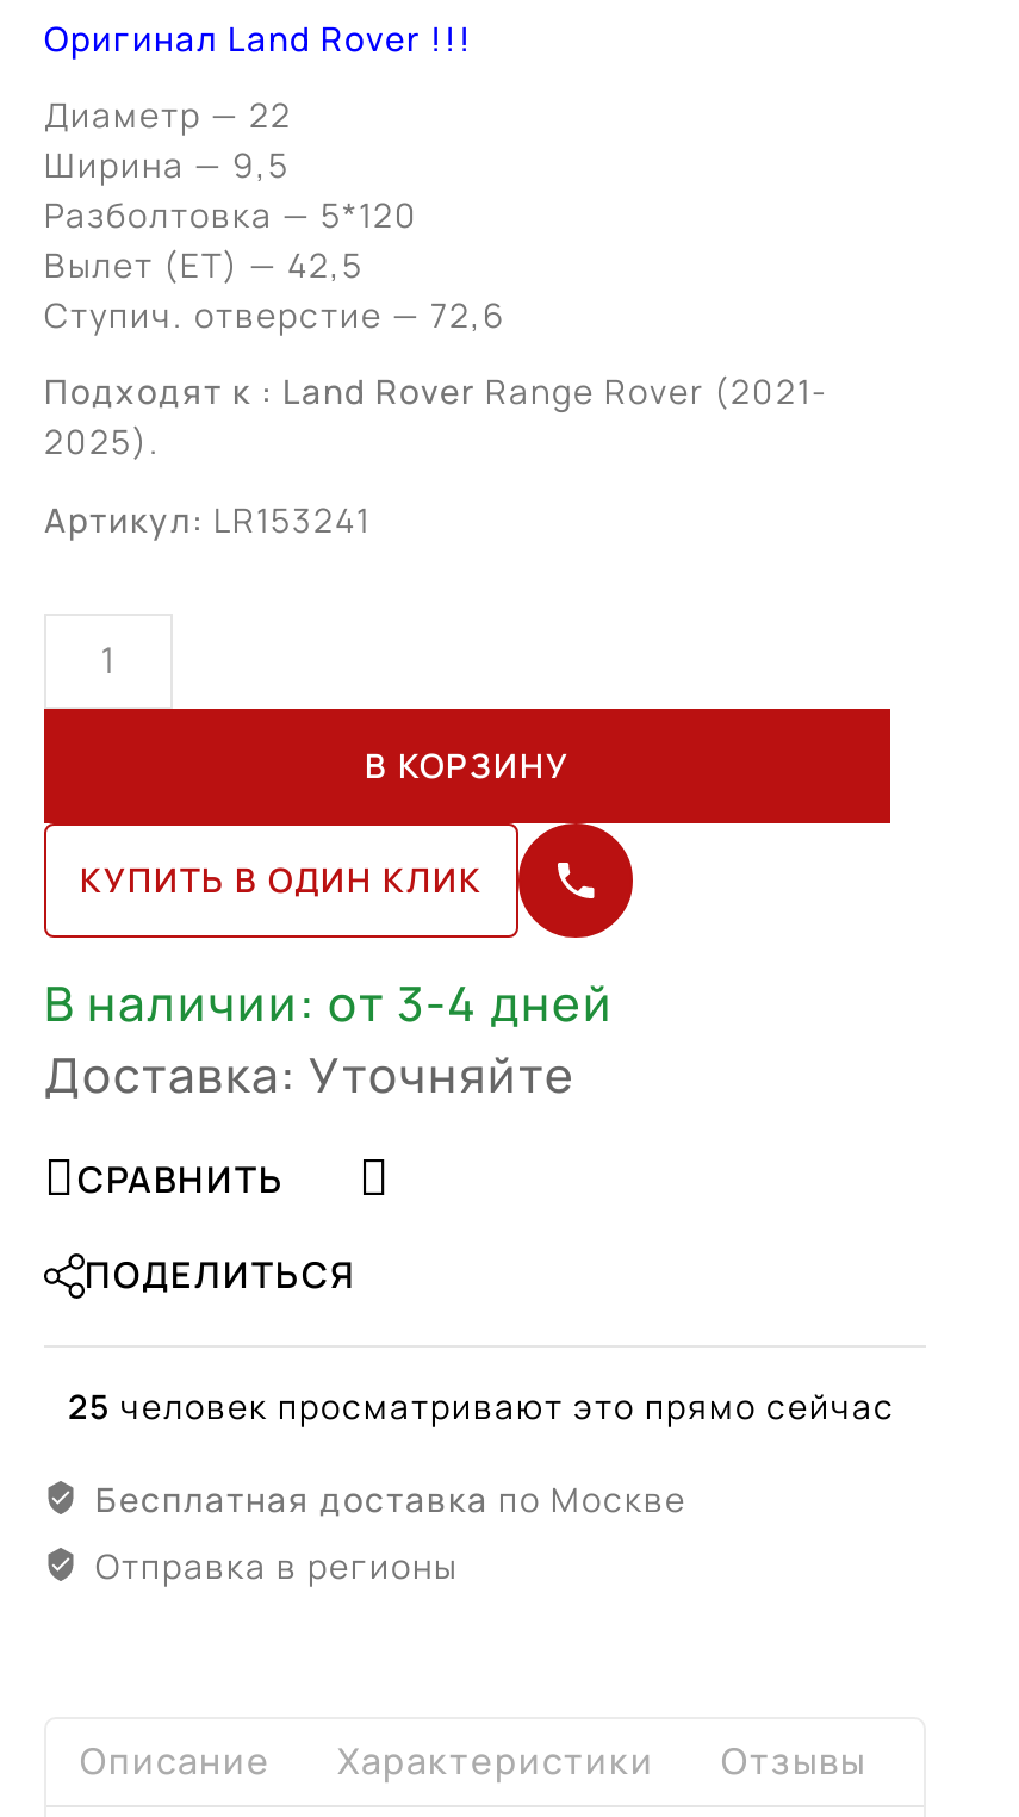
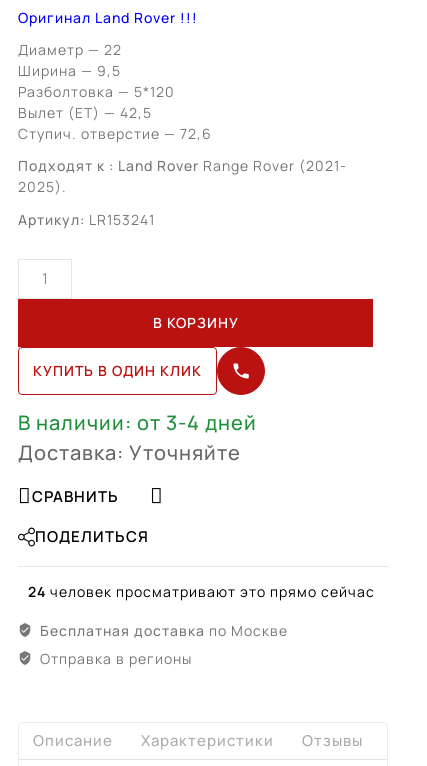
[68,1383,895,1428] 25 человек просматривают это прямо сейчас -> [28,582,375,601] 24 человек просматривают это прямо сейчас

